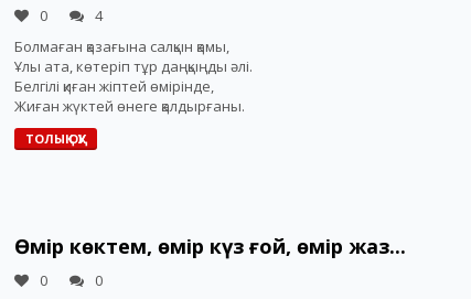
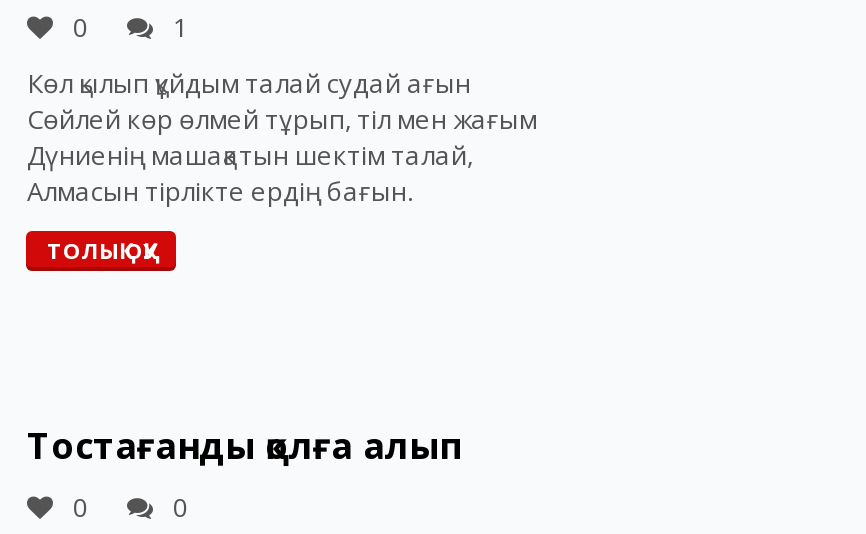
[95,6,103,25] 4 -> [173,9,187,45] 1
[15,36,253,116] Болмаған қазағына салқын қамы, | Ұлы ата, көтеріп тұр даңқыңды әлі. | Белгілі қиған жіптей өмірінде, | Жиған жүктей өнеге қалдырғаны. -> [27,65,537,209] Көл қылып құйдым талай судай ағын | Сөйлей көр өлмей тұрып, тіл мен жағым | Дүниенің машақатын шектім талай, | Алмасын тірлікте ердің бағын.
[15,233,406,259] Өмір көктем, өмір күз ғой, өмір жаз... -> [27,421,461,469] Тостағанды қолға алып

